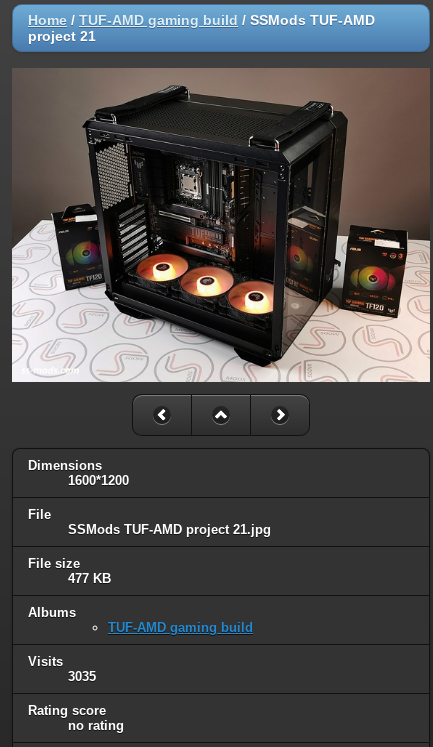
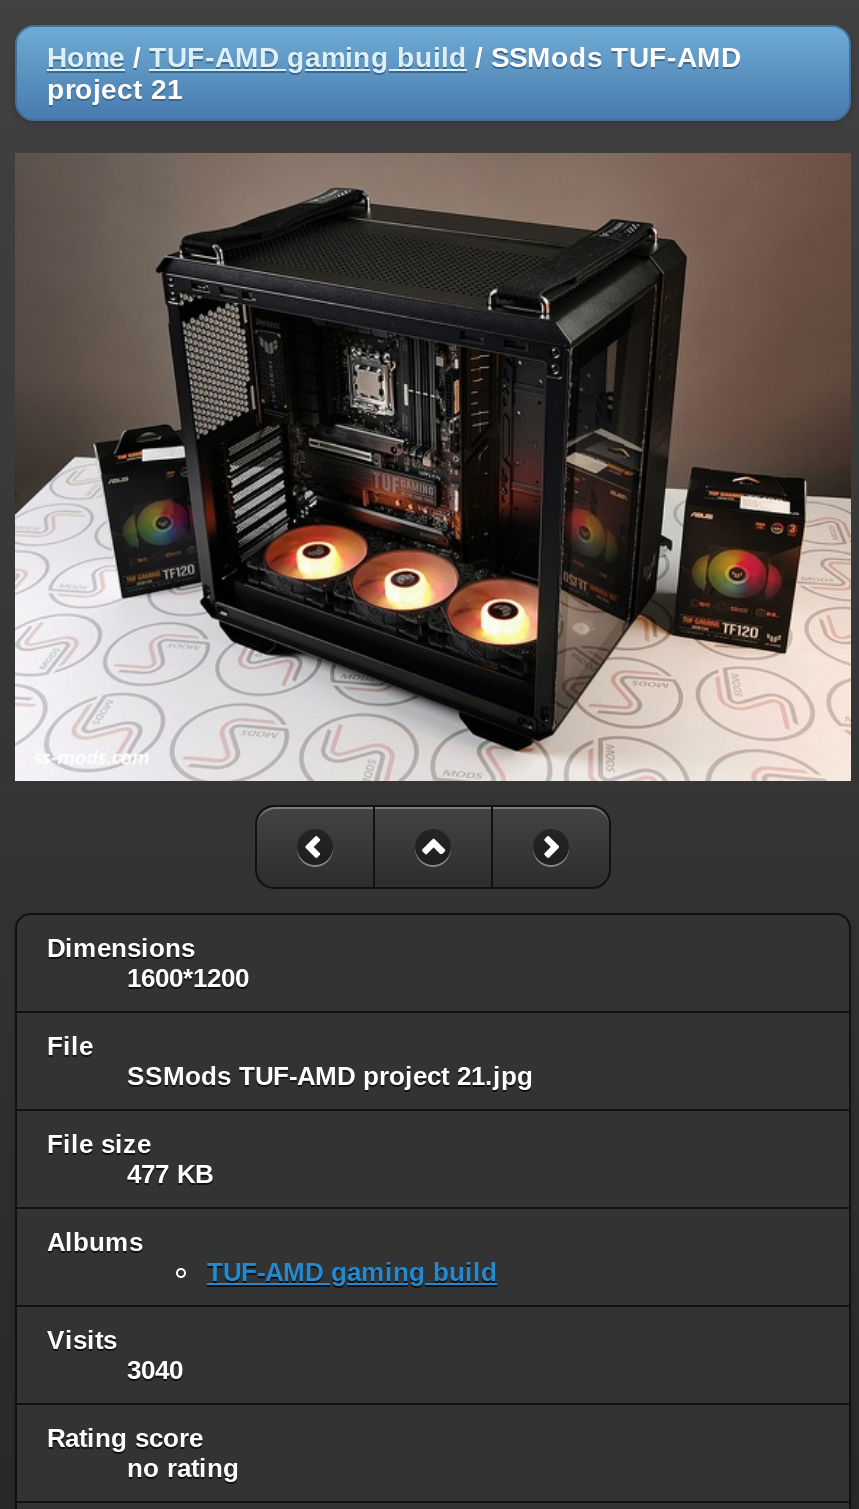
[68,669,96,684] 3035 -> [127,1355,183,1385] 3040

